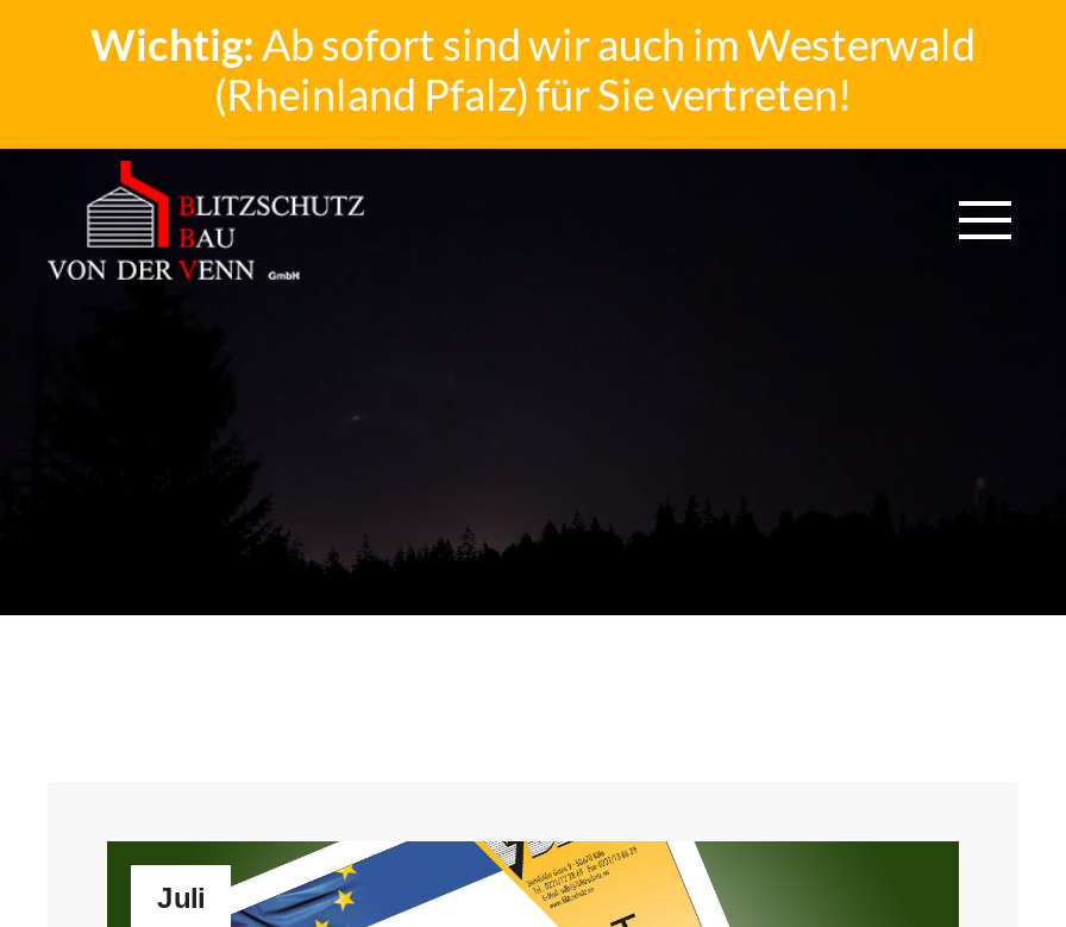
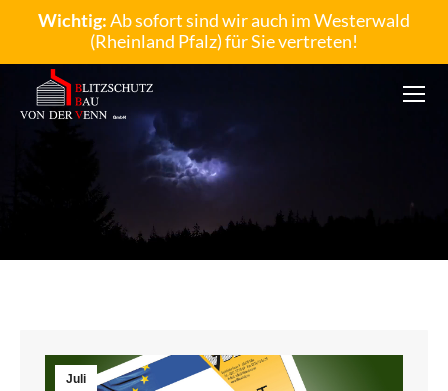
none -> [131,110,246,197] [image]

